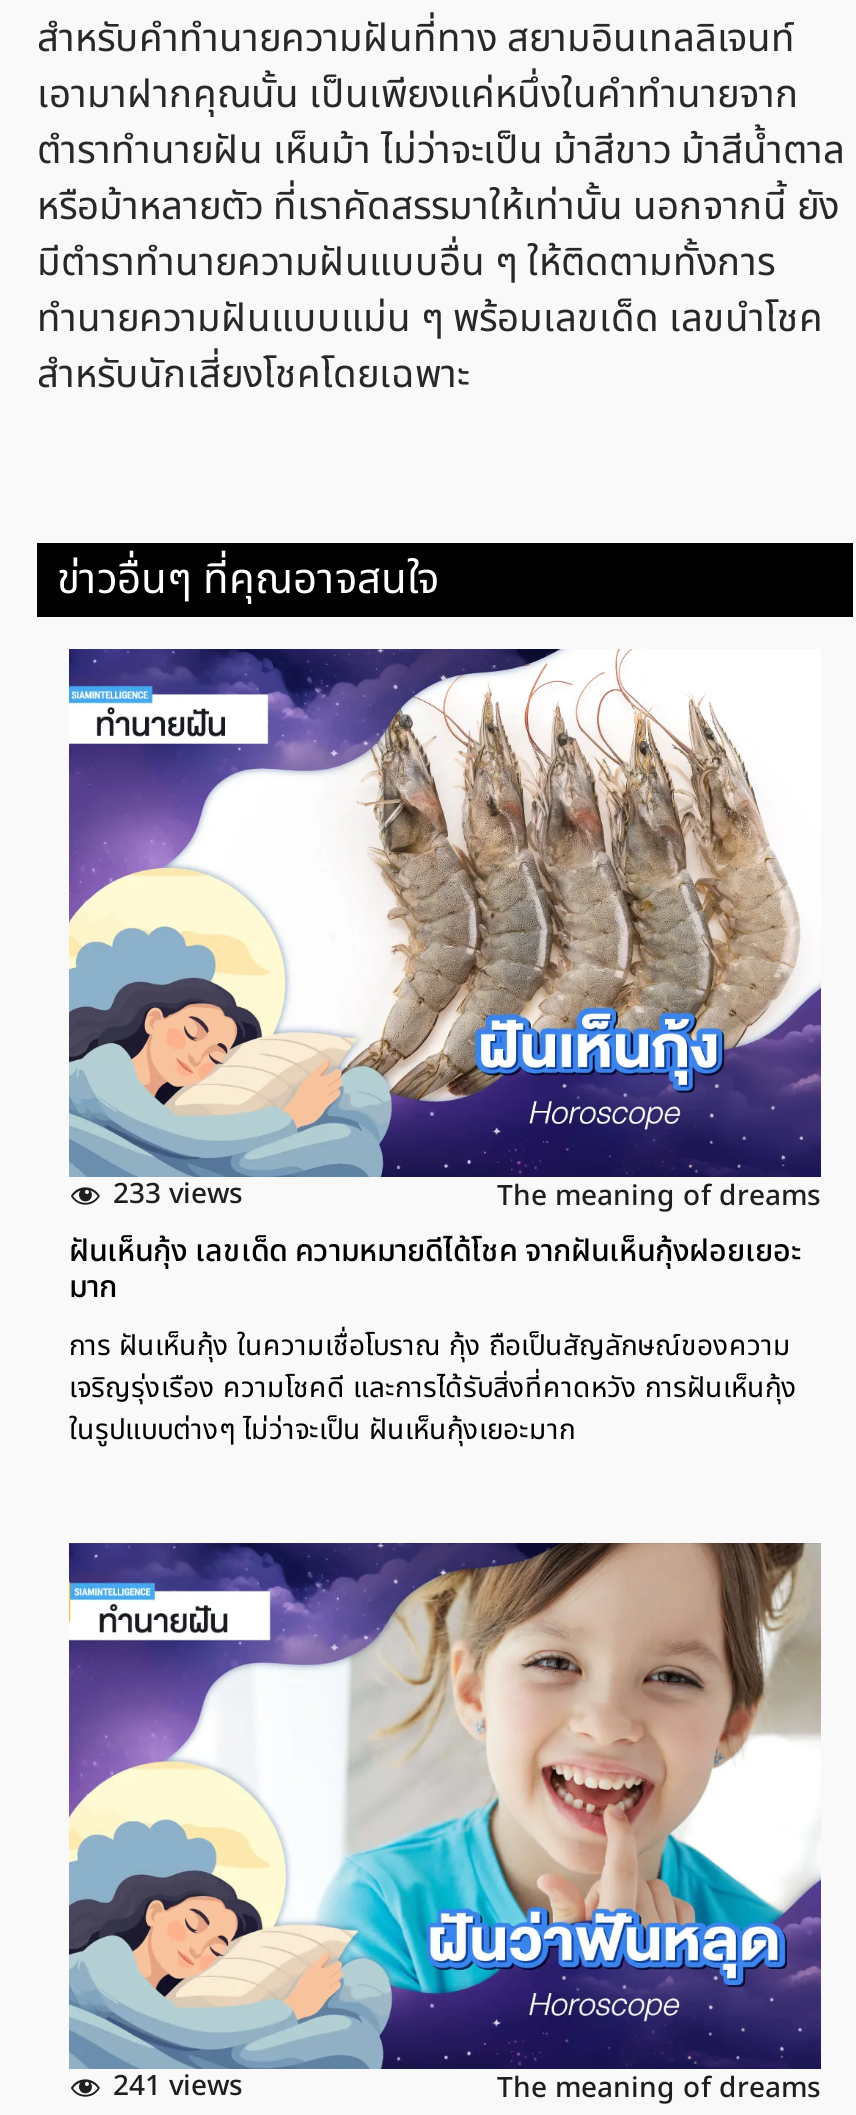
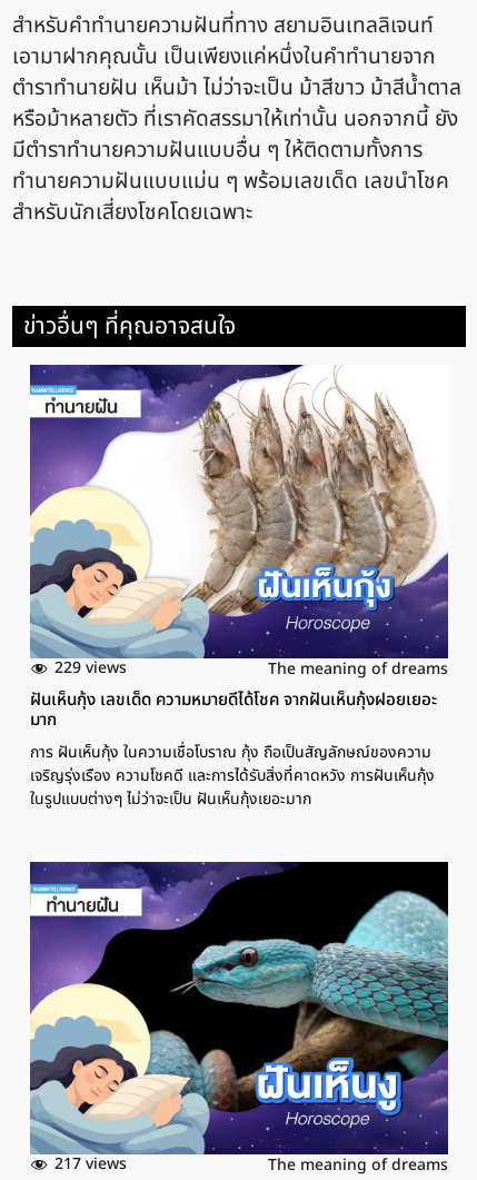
[113,1173,243,1215] 233 views -> [54,656,127,680] 229 views
[113,1541,821,2108] [image] | 241 views -> [54,861,449,1176] [image] | 217 views

